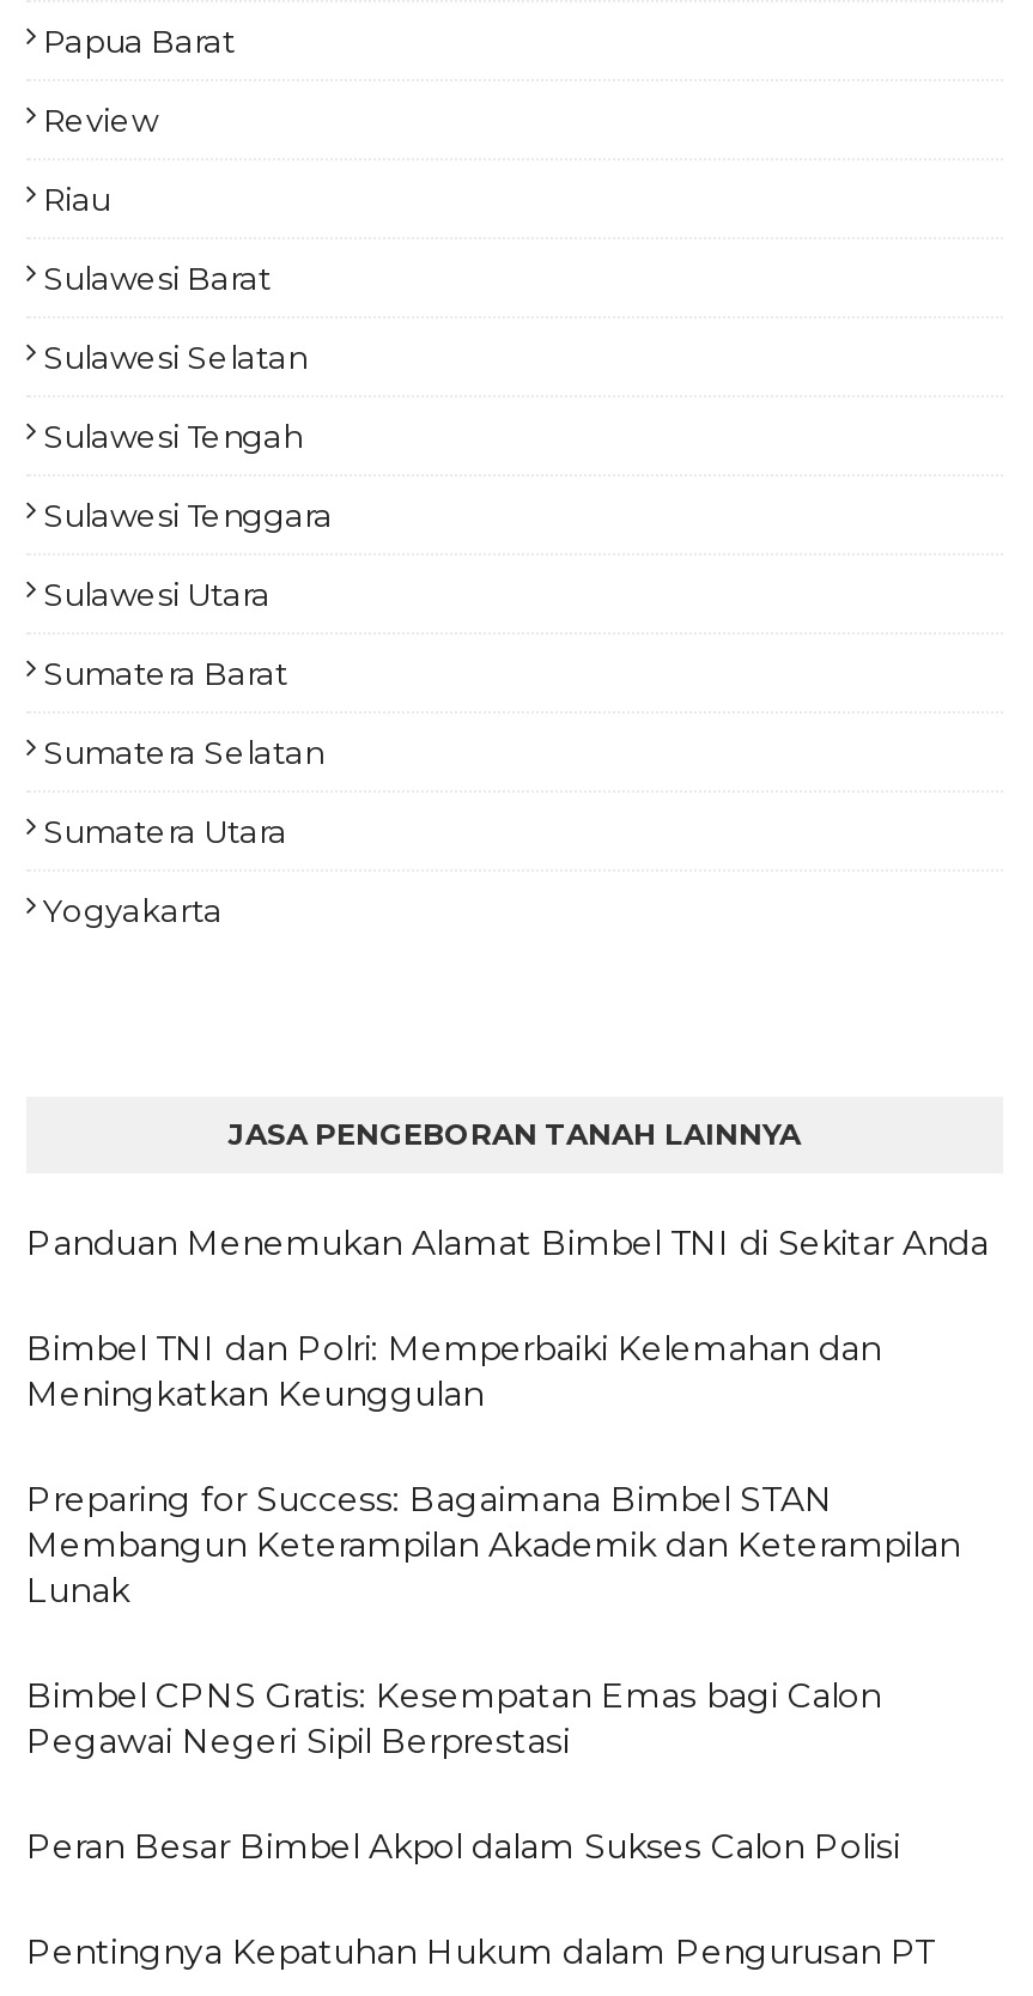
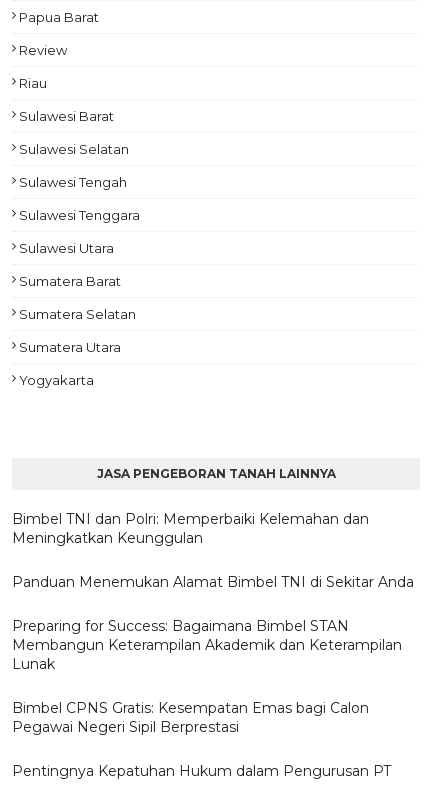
moved [26,1221,989,1264] -> [12,573,414,591]: Panduan Menemukan Alamat Bimbel TNI di Sekitar Anda
[26,1825,900,1868] Peran Besar Bimbel Akpol dalam Sukses Calon Polisi -> none

